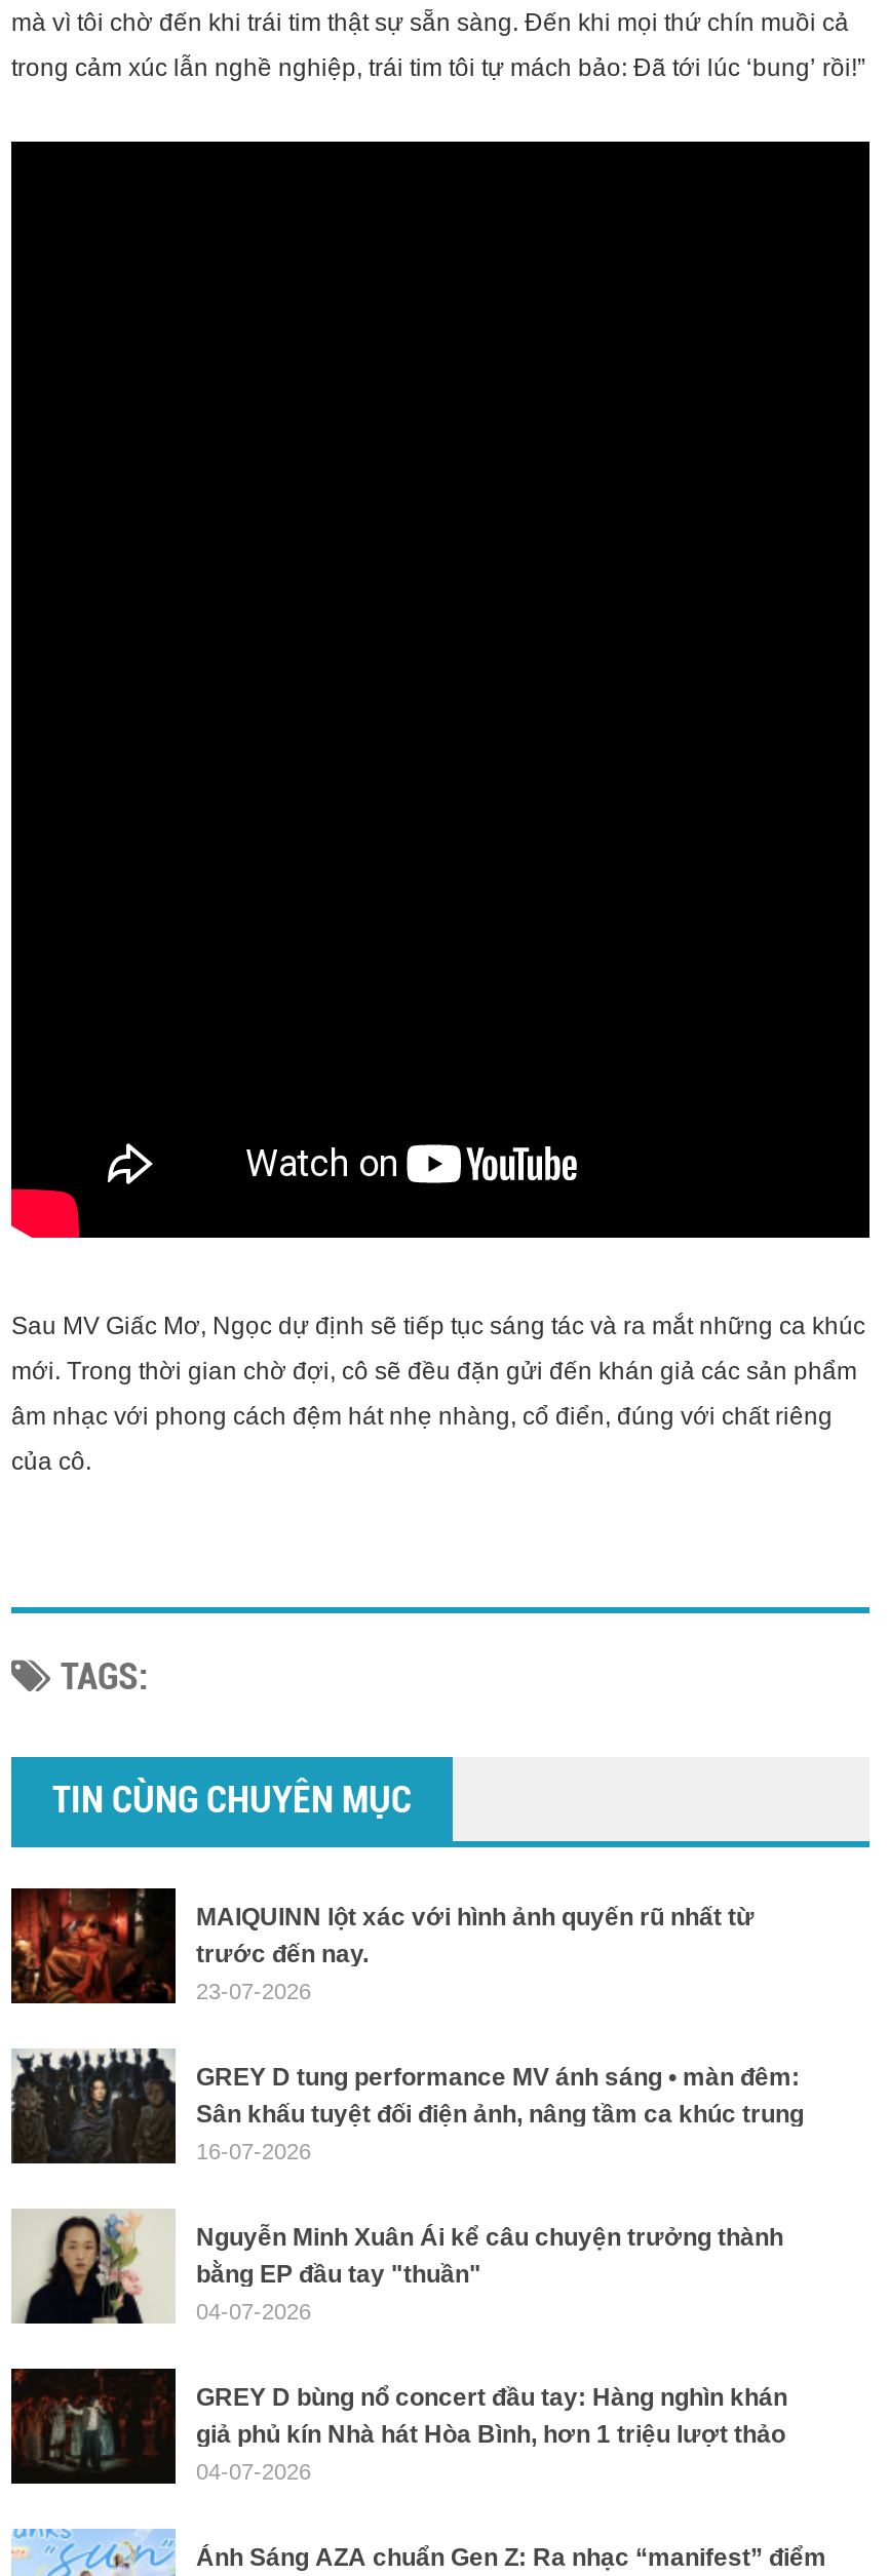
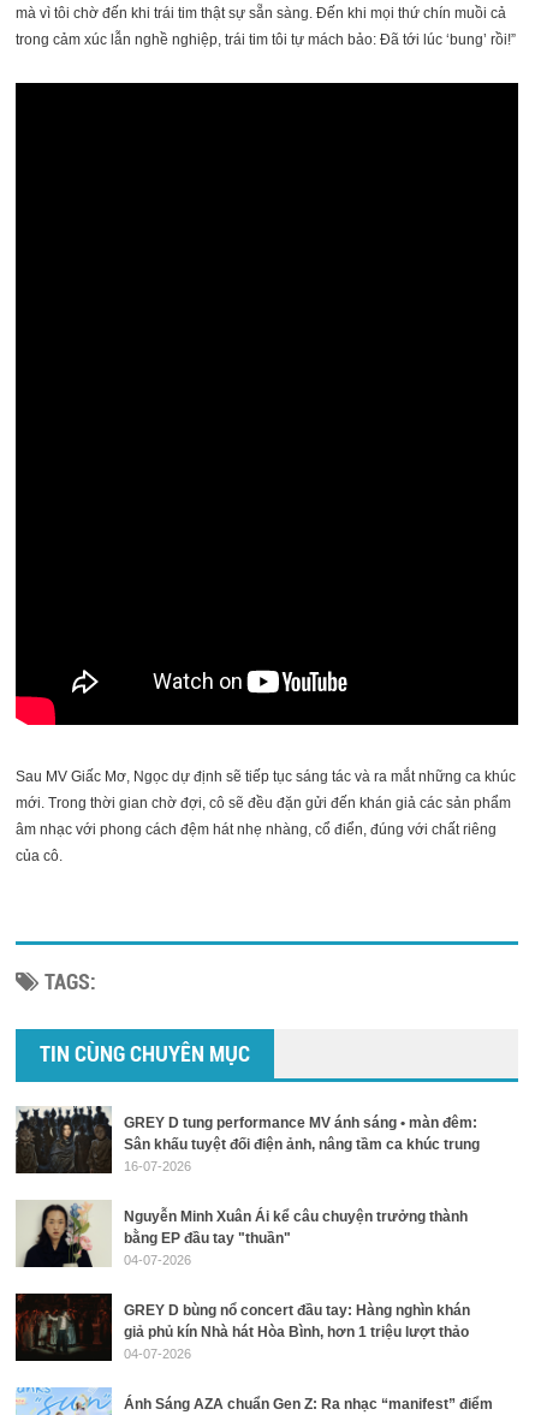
[9,1886,755,2003] [image] | MAIQUINN lột xác với hình ảnh quyến rũ nhất từ | trước đến nay. | 23-07-2026 -> none

